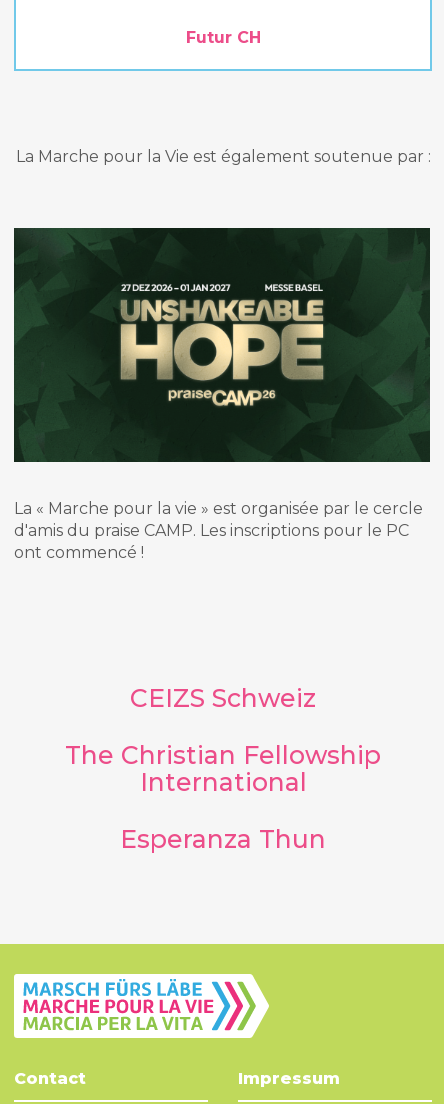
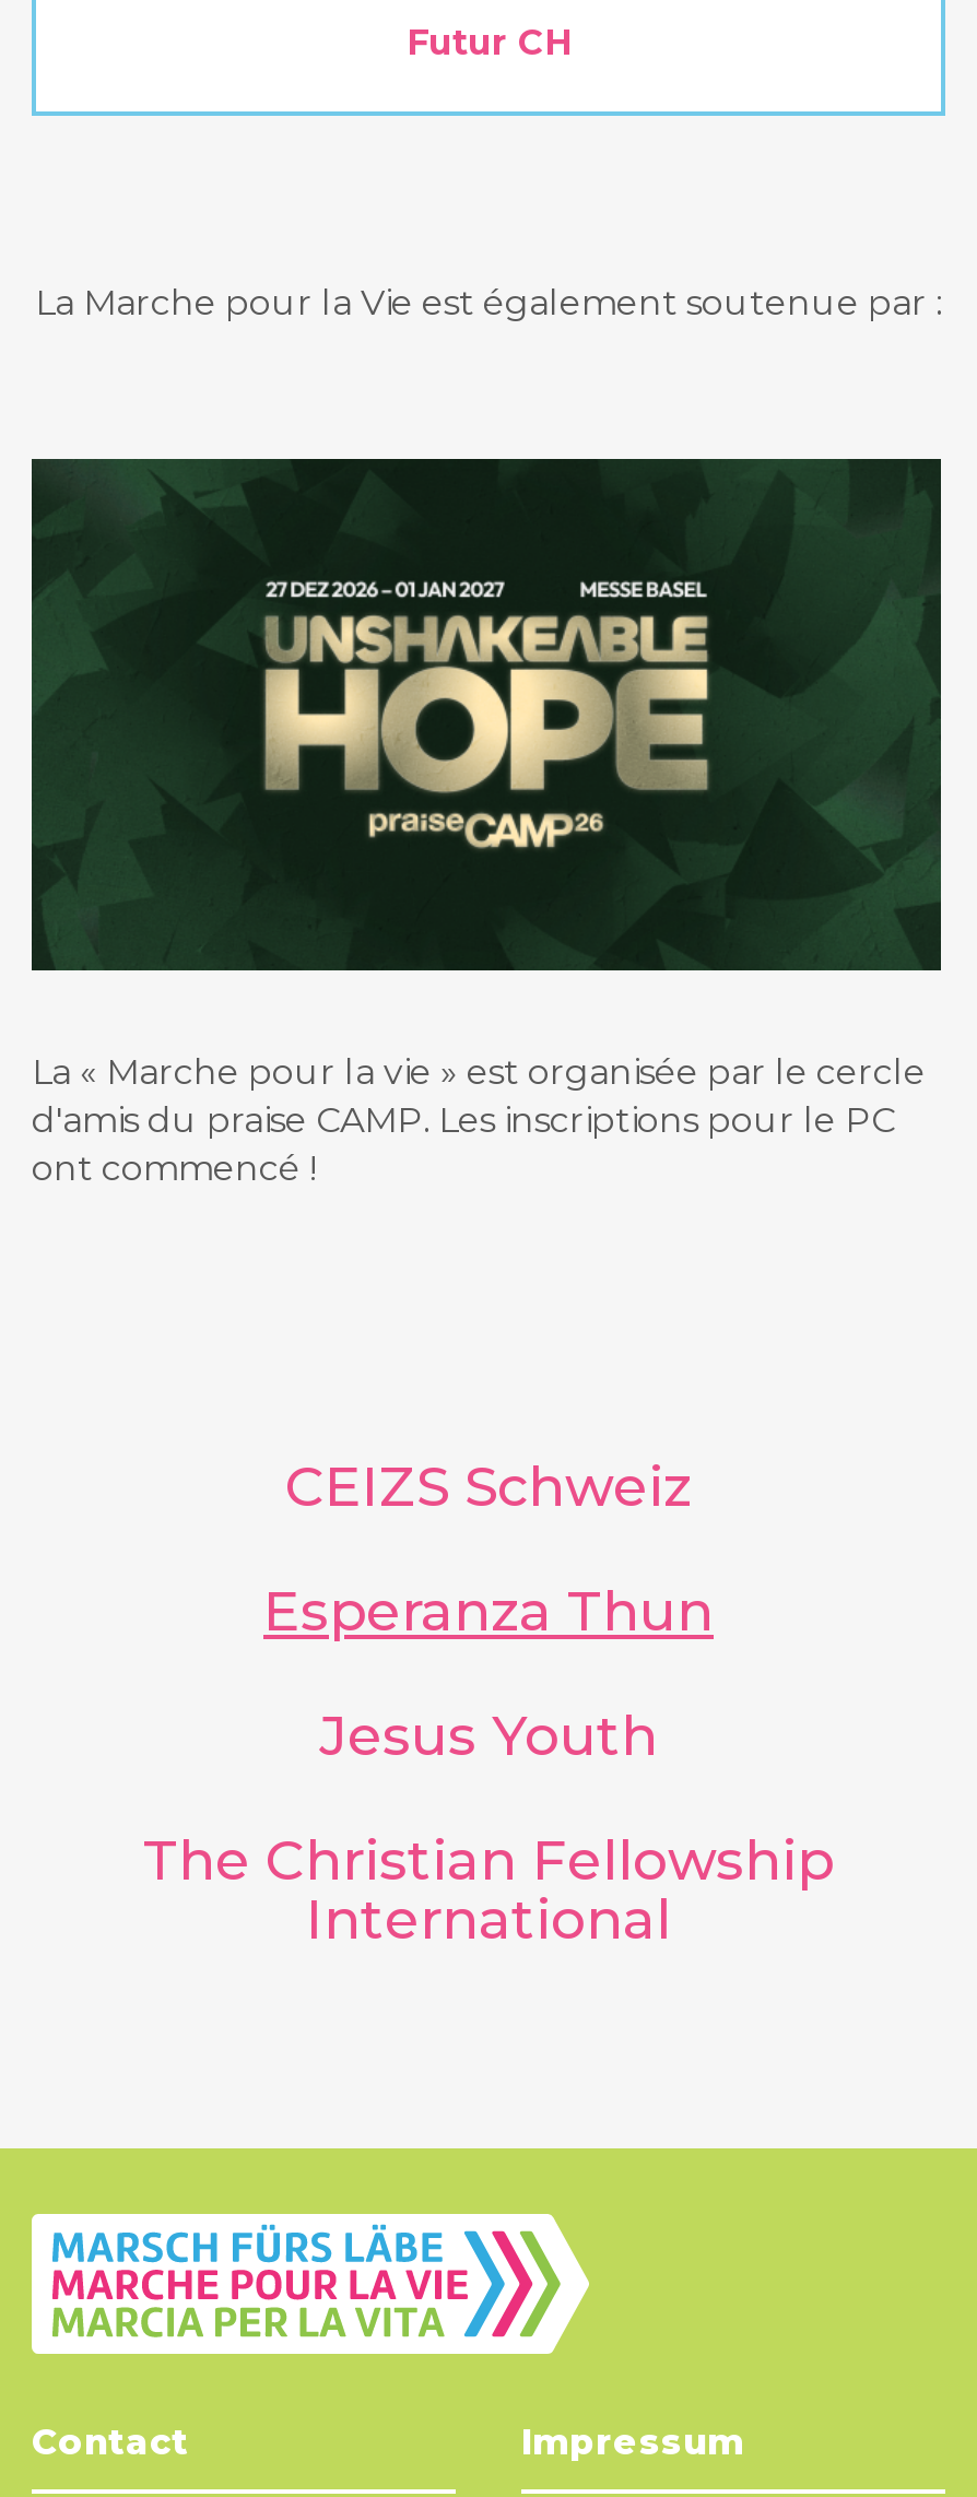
none -> [319,1702,658,1767] Jesus Youth
moved [65,740,381,797] -> [143,1826,834,1951]: The Christian Fellowship | International
moved [120,824,326,854] -> [263,1577,714,1643]: Esperanza Thun

